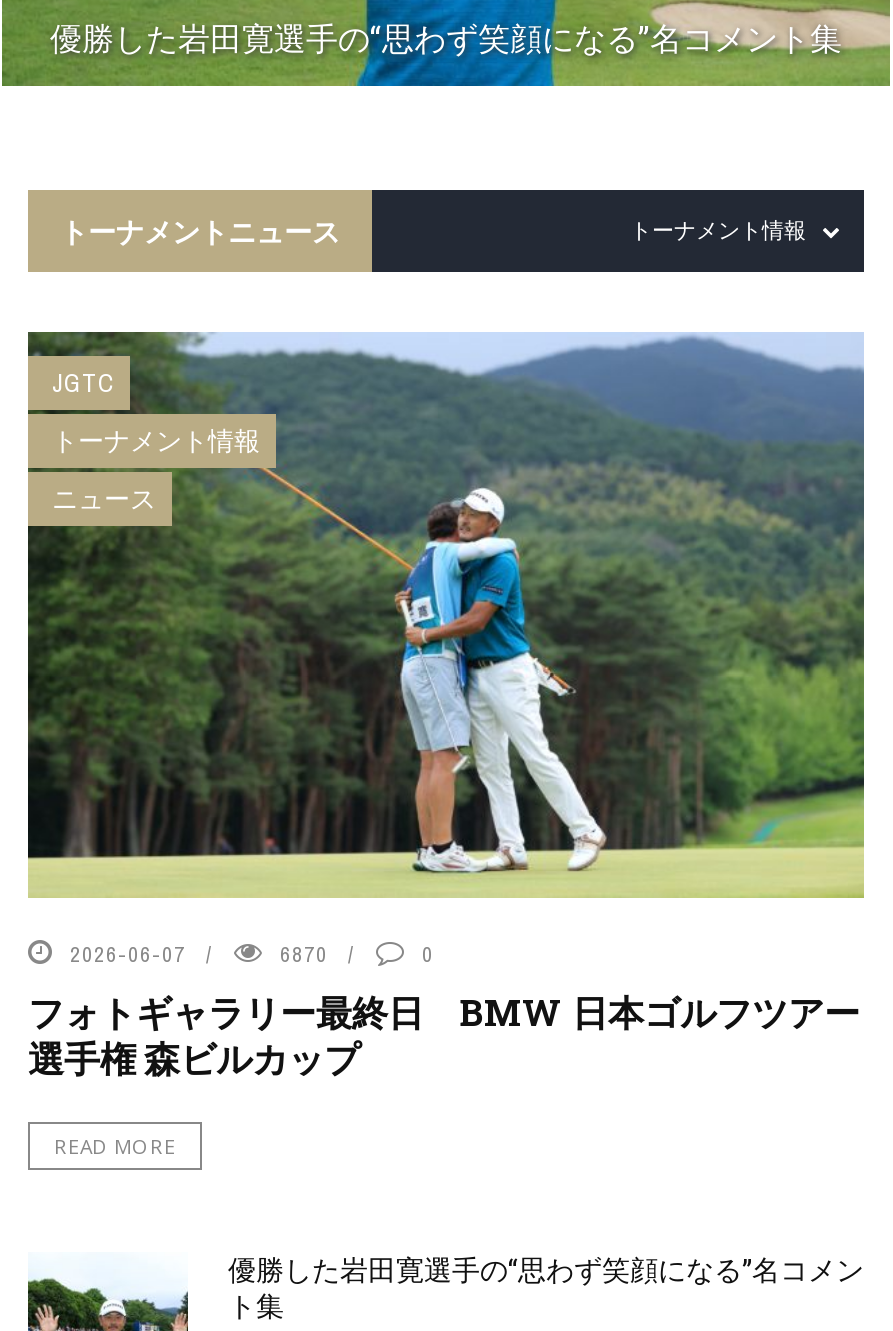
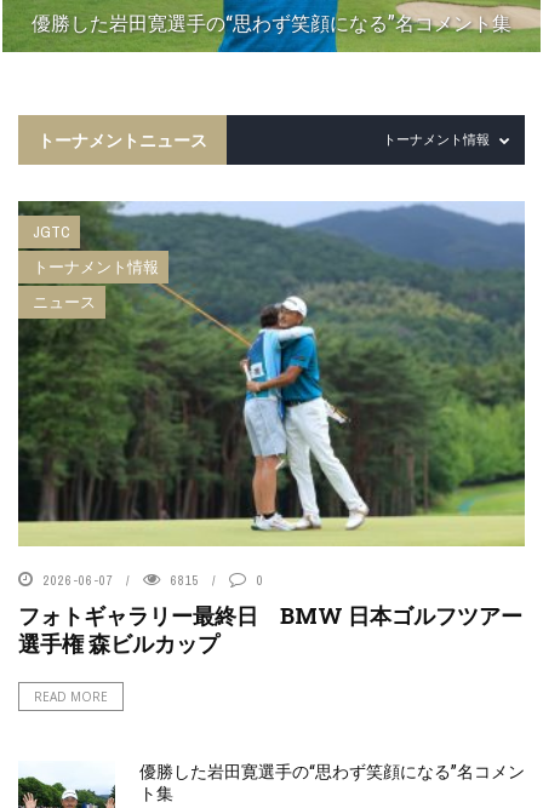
[280,940,328,968] 6870 -> [171,572,200,588] 6815

